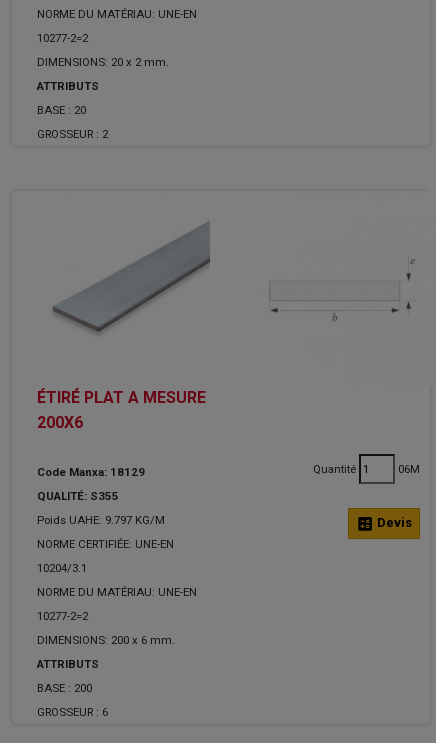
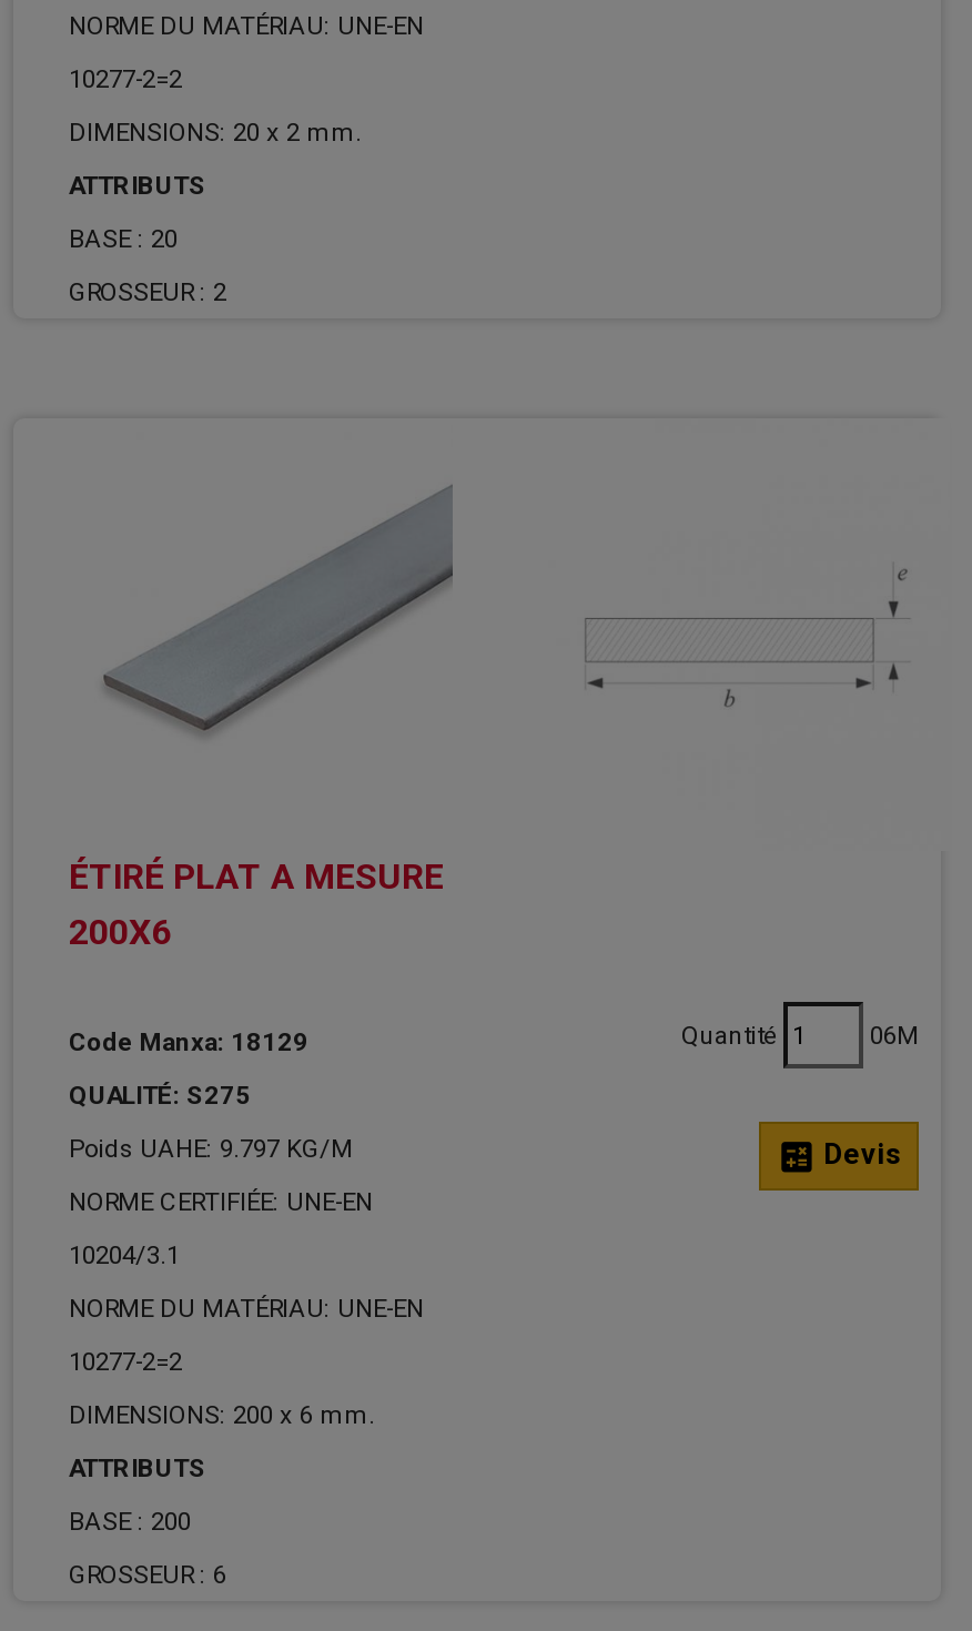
[37,489,119,503] QUALITÉ: S355 -> [69,1080,251,1112] QUALITÉ: S275

